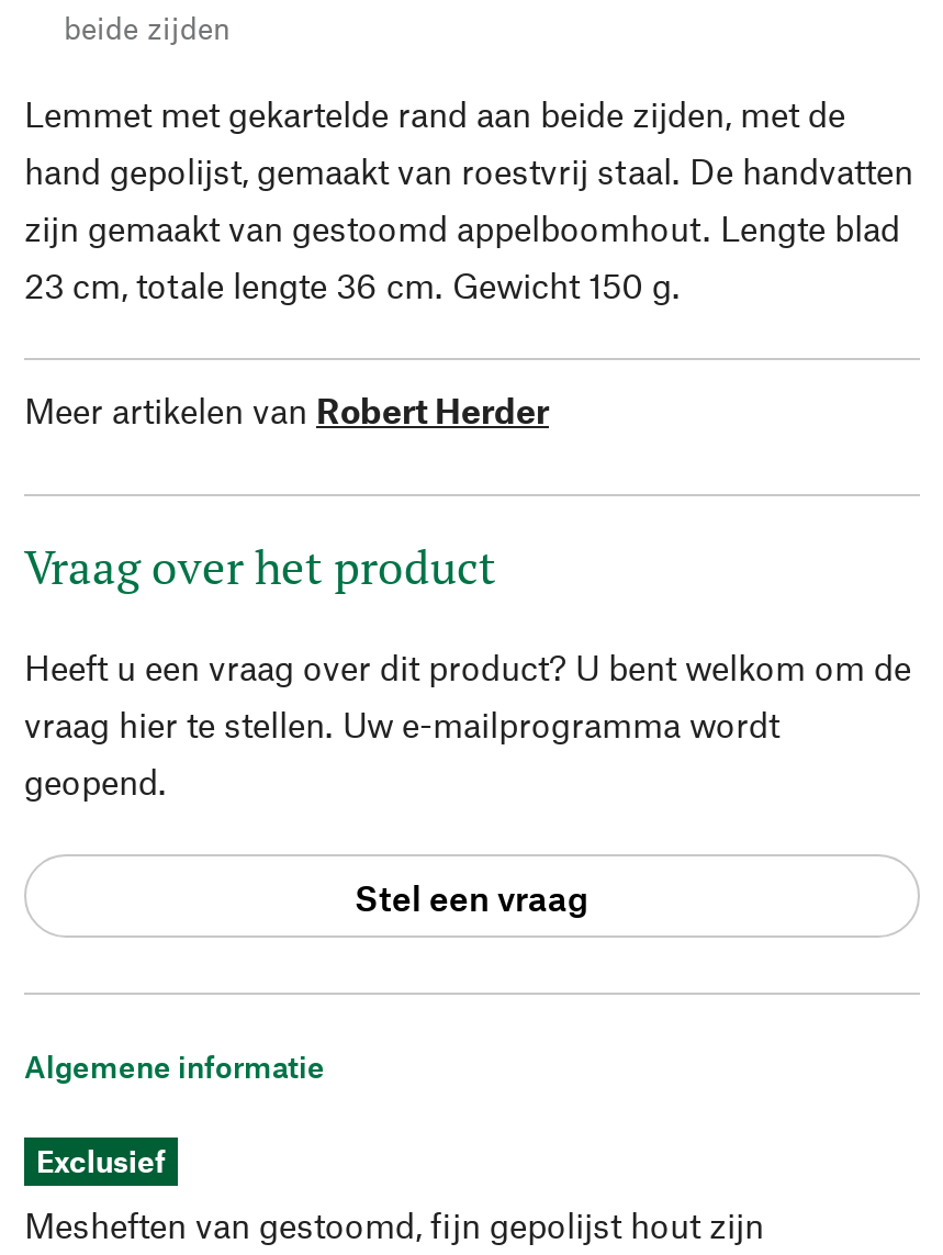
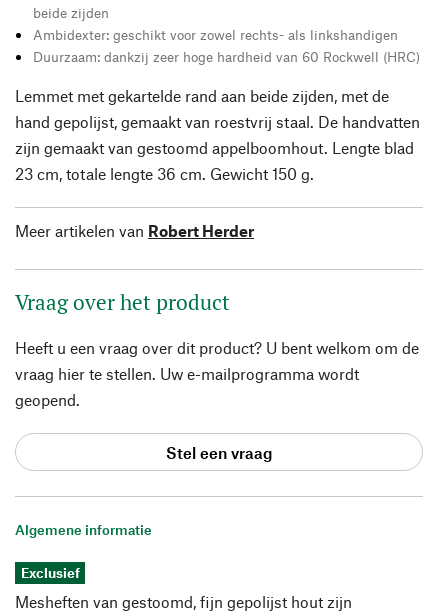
none -> [33,26,420,65] Ambidexter: geschikt voor zowel rechts- als linkshandigen | Duurzaam: dankzij zeer hoge hardheid van 60 Rockwell (HRC)

